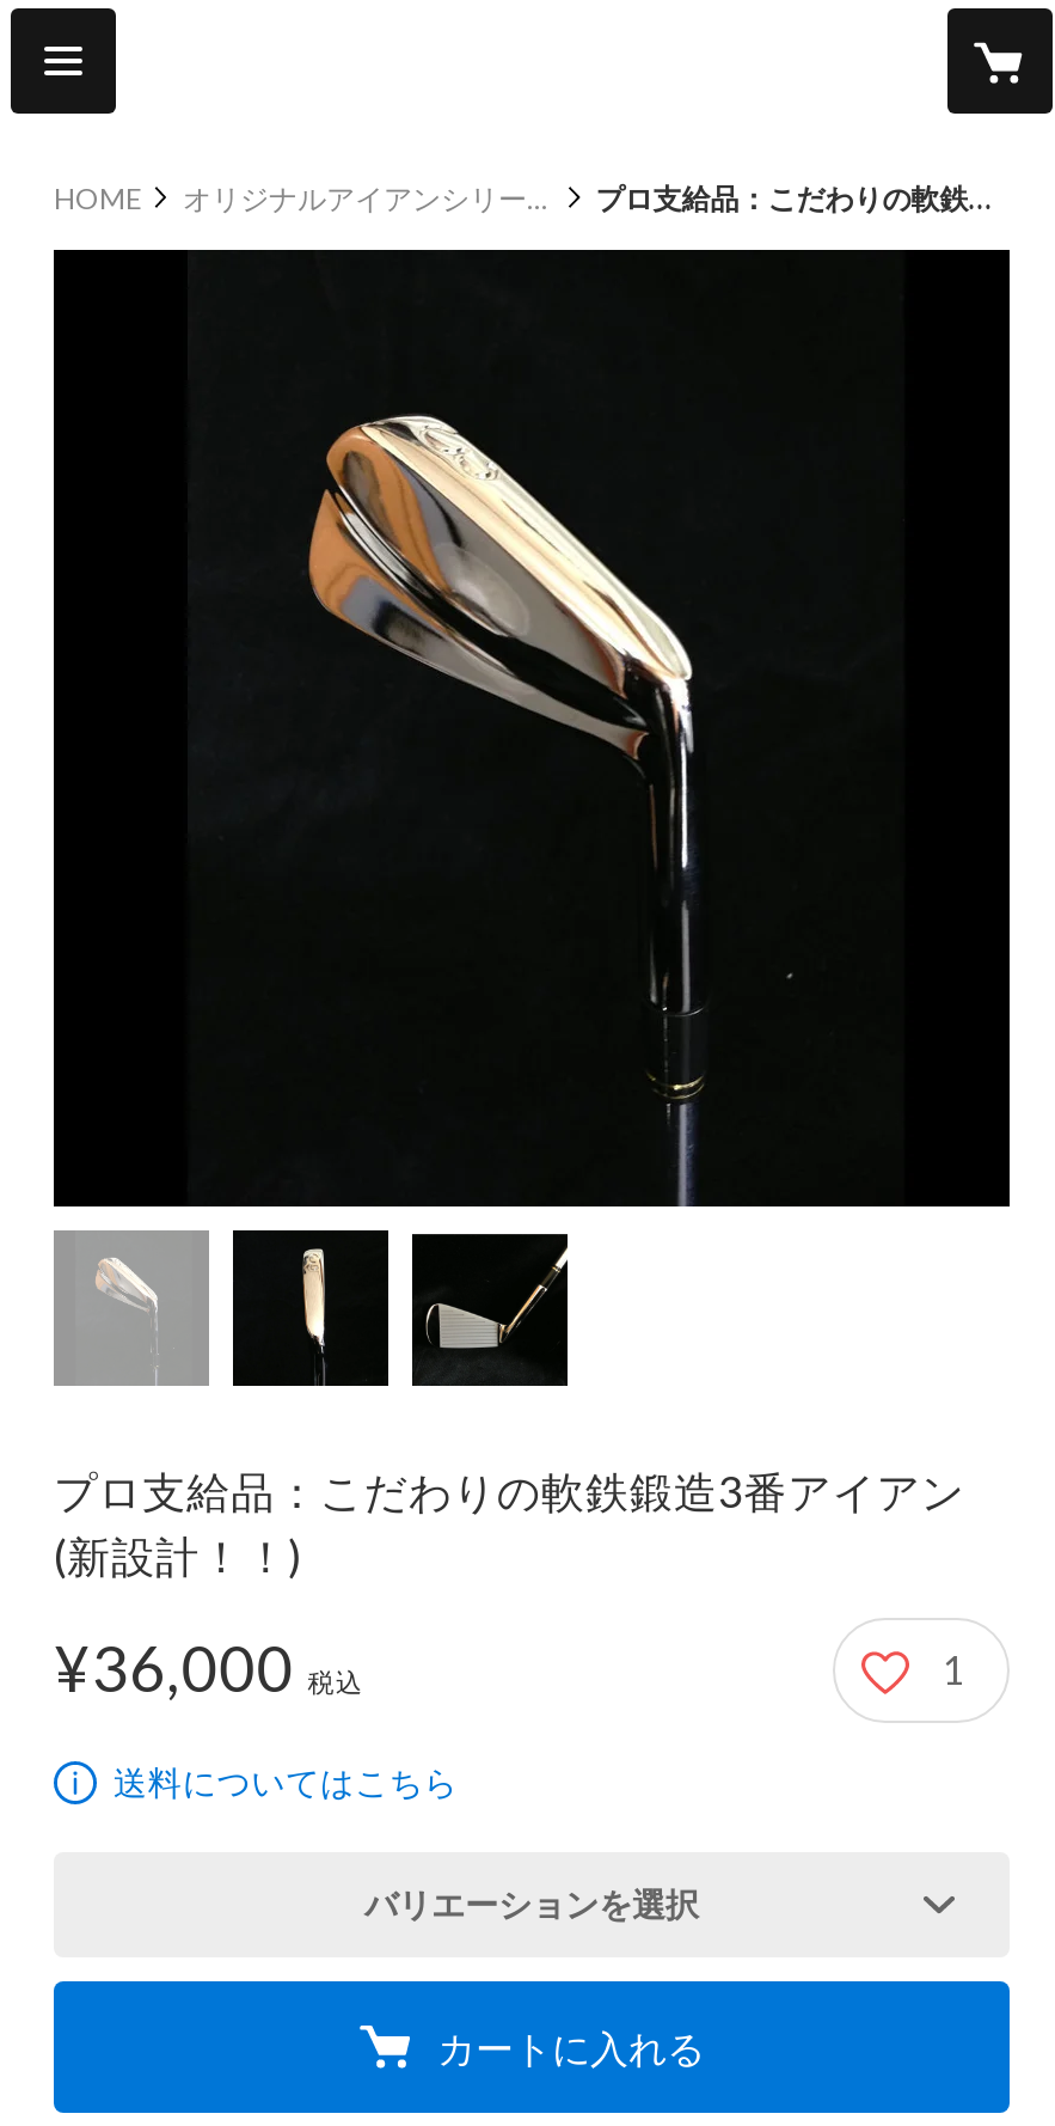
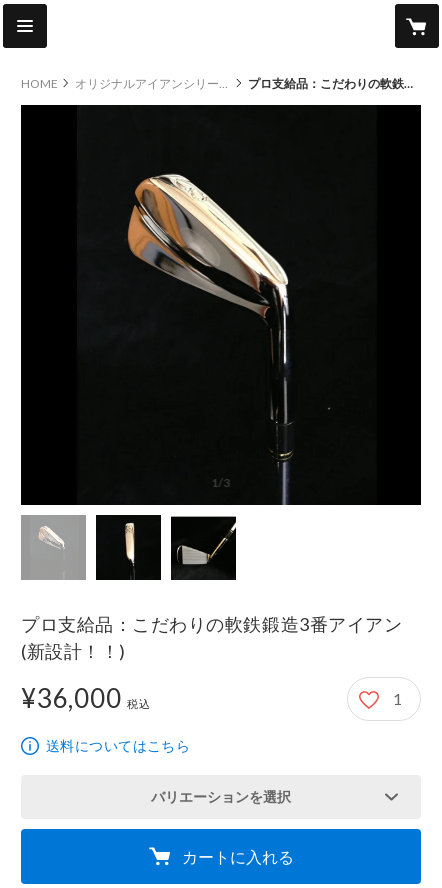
none -> [211,474,231,489] 1/3

